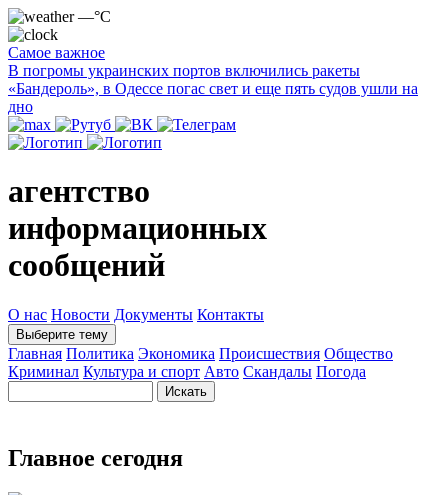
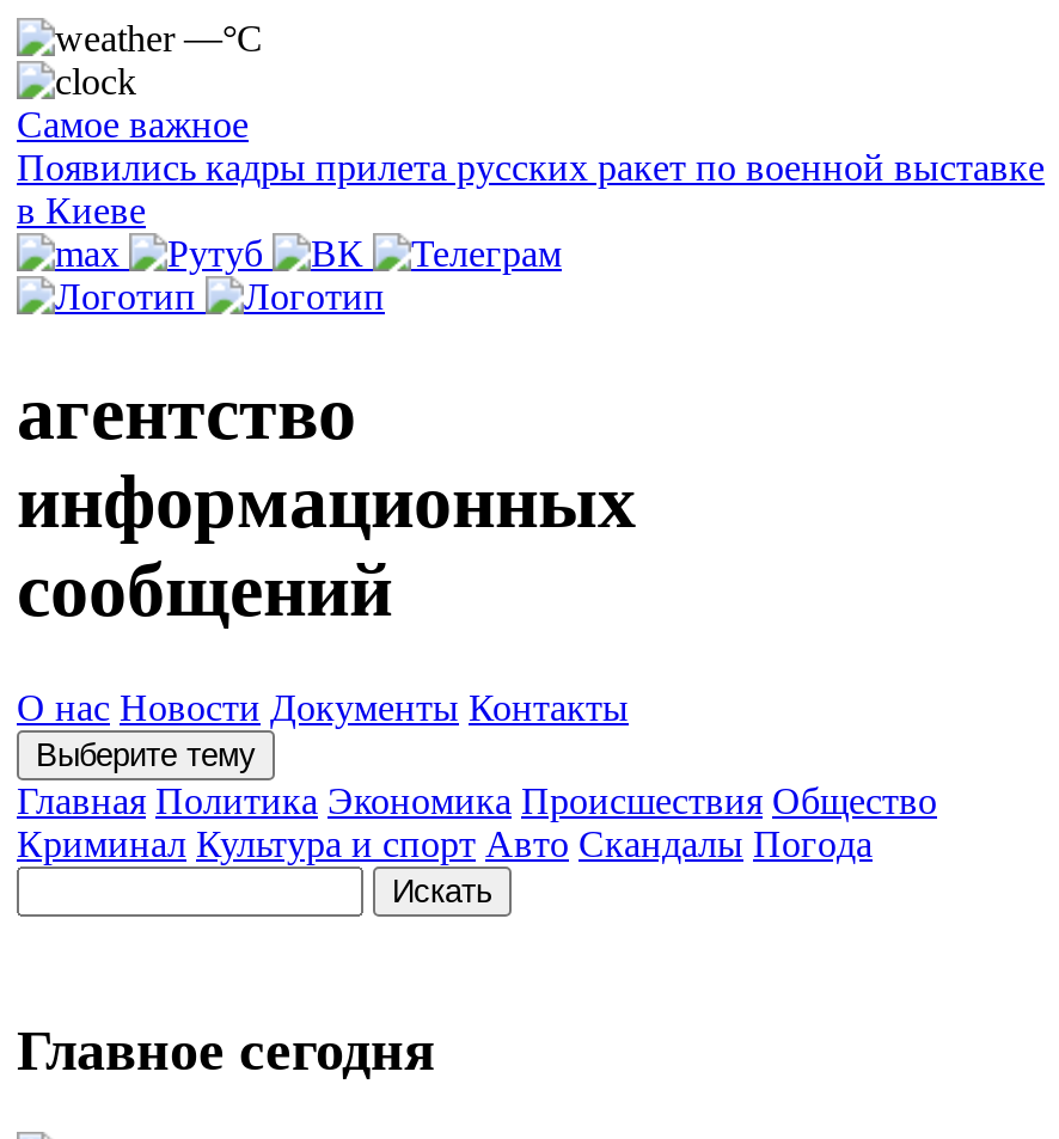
[8,62,418,115] В погромы украинских портов включились ракеты | «Бандероль», в Одессе погас свет и еще пять судов ушли на | дно -> [17,147,1045,231] Появились кадры прилета русских ракет по военной выставке | в Киеве

